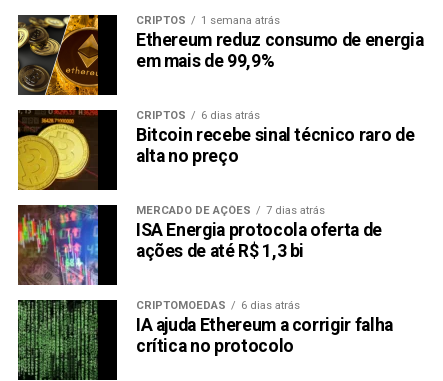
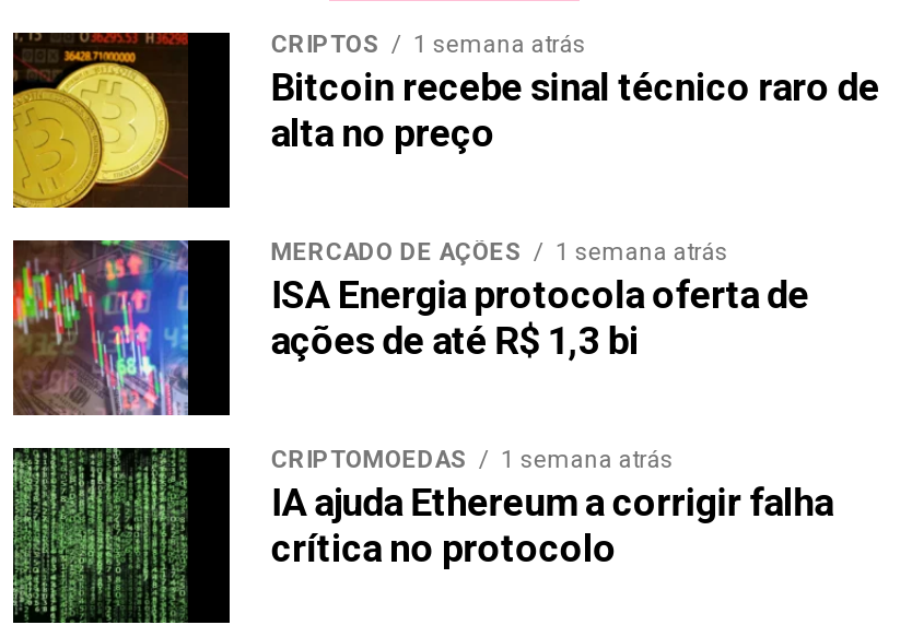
[17,14,423,122] [image] | Ethereum reduz consumo de energia | em mais de 99,9% | CRIPTOS | 6 dias atrás -> none
[136,204,325,217] MERCADO DE AÇÕES 7 dias atrás -> [271,238,728,267] MERCADO DE AÇÕES 1 semana atrás
[136,299,300,312] CRIPTOMOEDAS 6 dias atrás -> [271,446,673,474] CRIPTOMOEDAS 1 semana atrás

